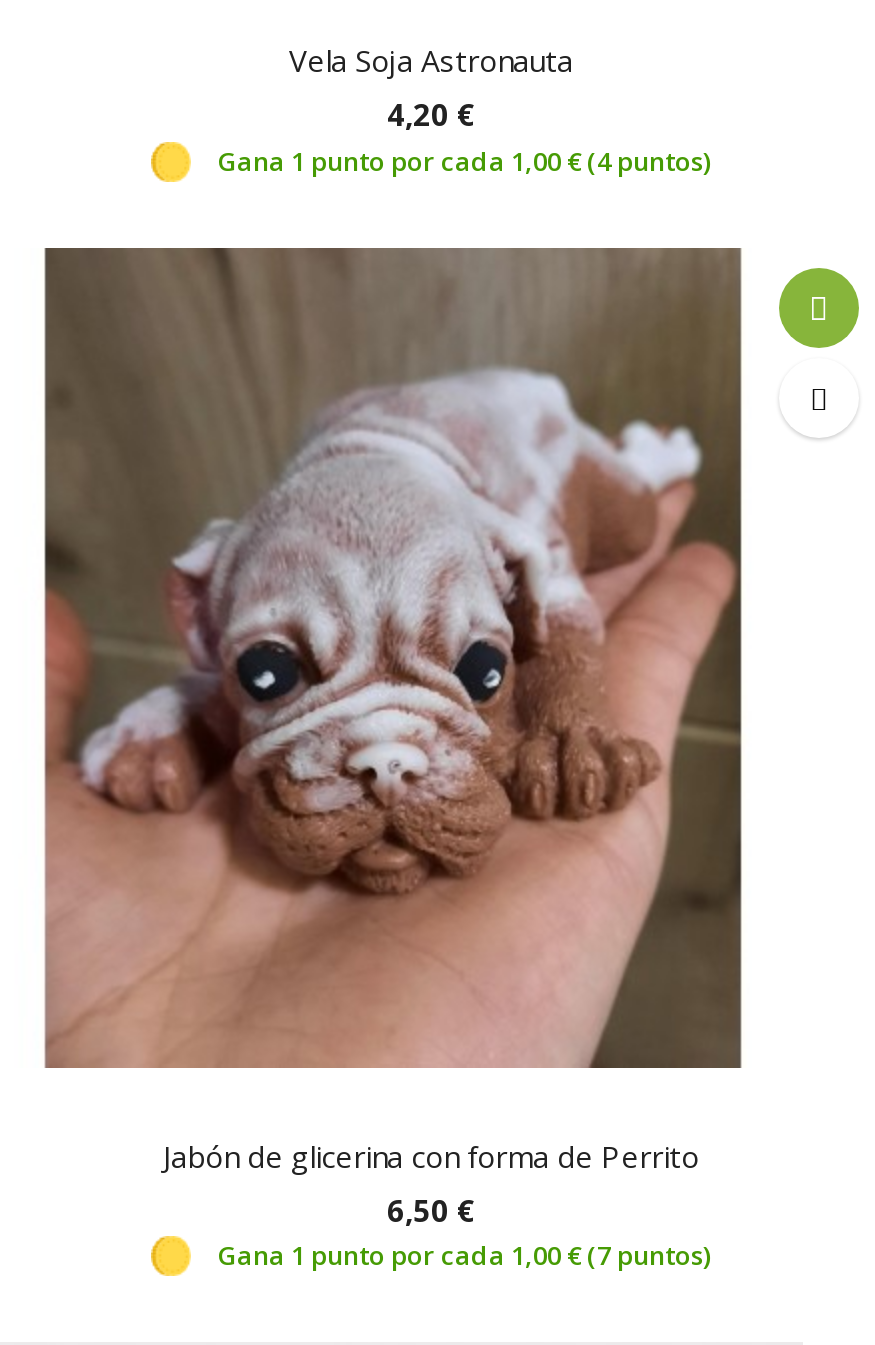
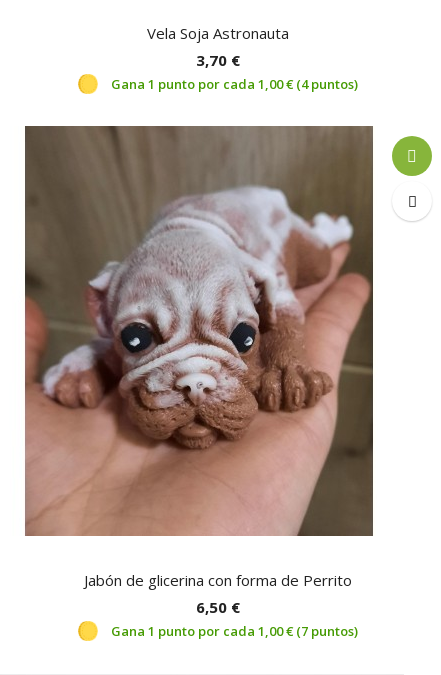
[387,95,475,135] 4,20 € -> [196,50,240,70] 3,70 €

